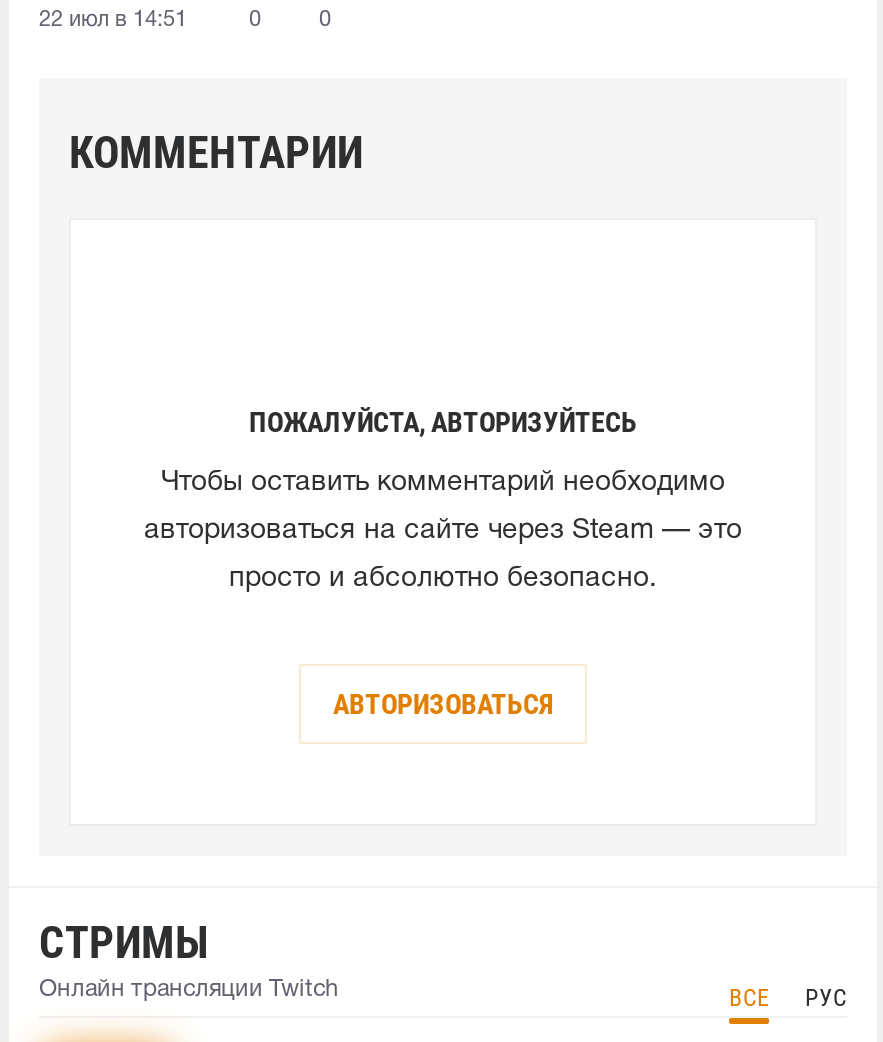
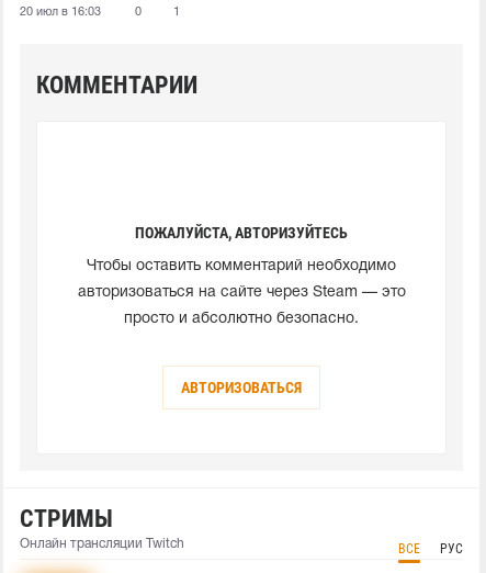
[39,11,187,31] 22 июл в 14:51 -> [20,7,101,18] 20 июл в 16:03
[319,11,331,31] 0 -> [173,7,180,18] 1

